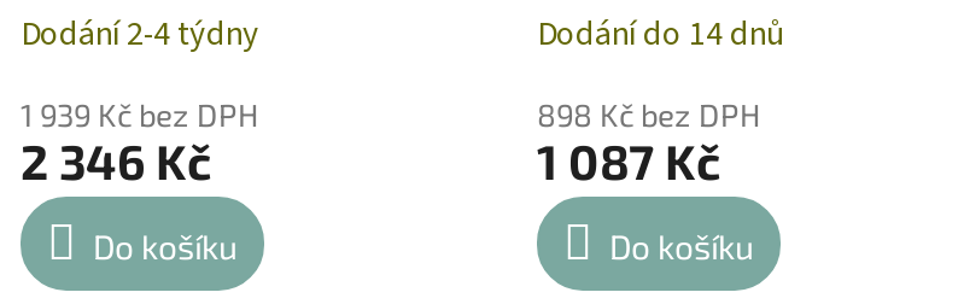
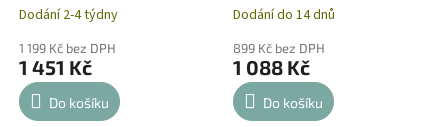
[21,95,259,133] 1 939 Kč bez DPH -> [19,40,116,56] 1 199 Kč bez DPH
[537,95,761,133] 898 Kč bez DPH -> [233,40,325,56] 899 Kč bez DPH
[21,131,211,189] 2 346 Kč -> [19,55,92,79] 1 451 Kč
[537,131,720,189] 1 087 Kč -> [233,55,310,79] 1 088 Kč

